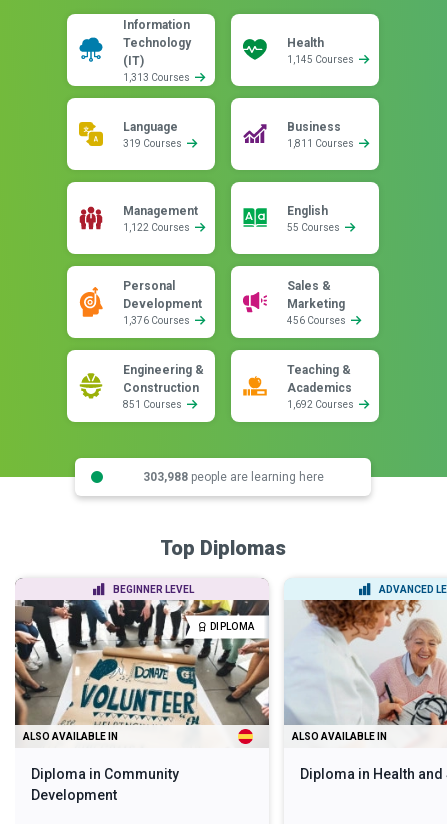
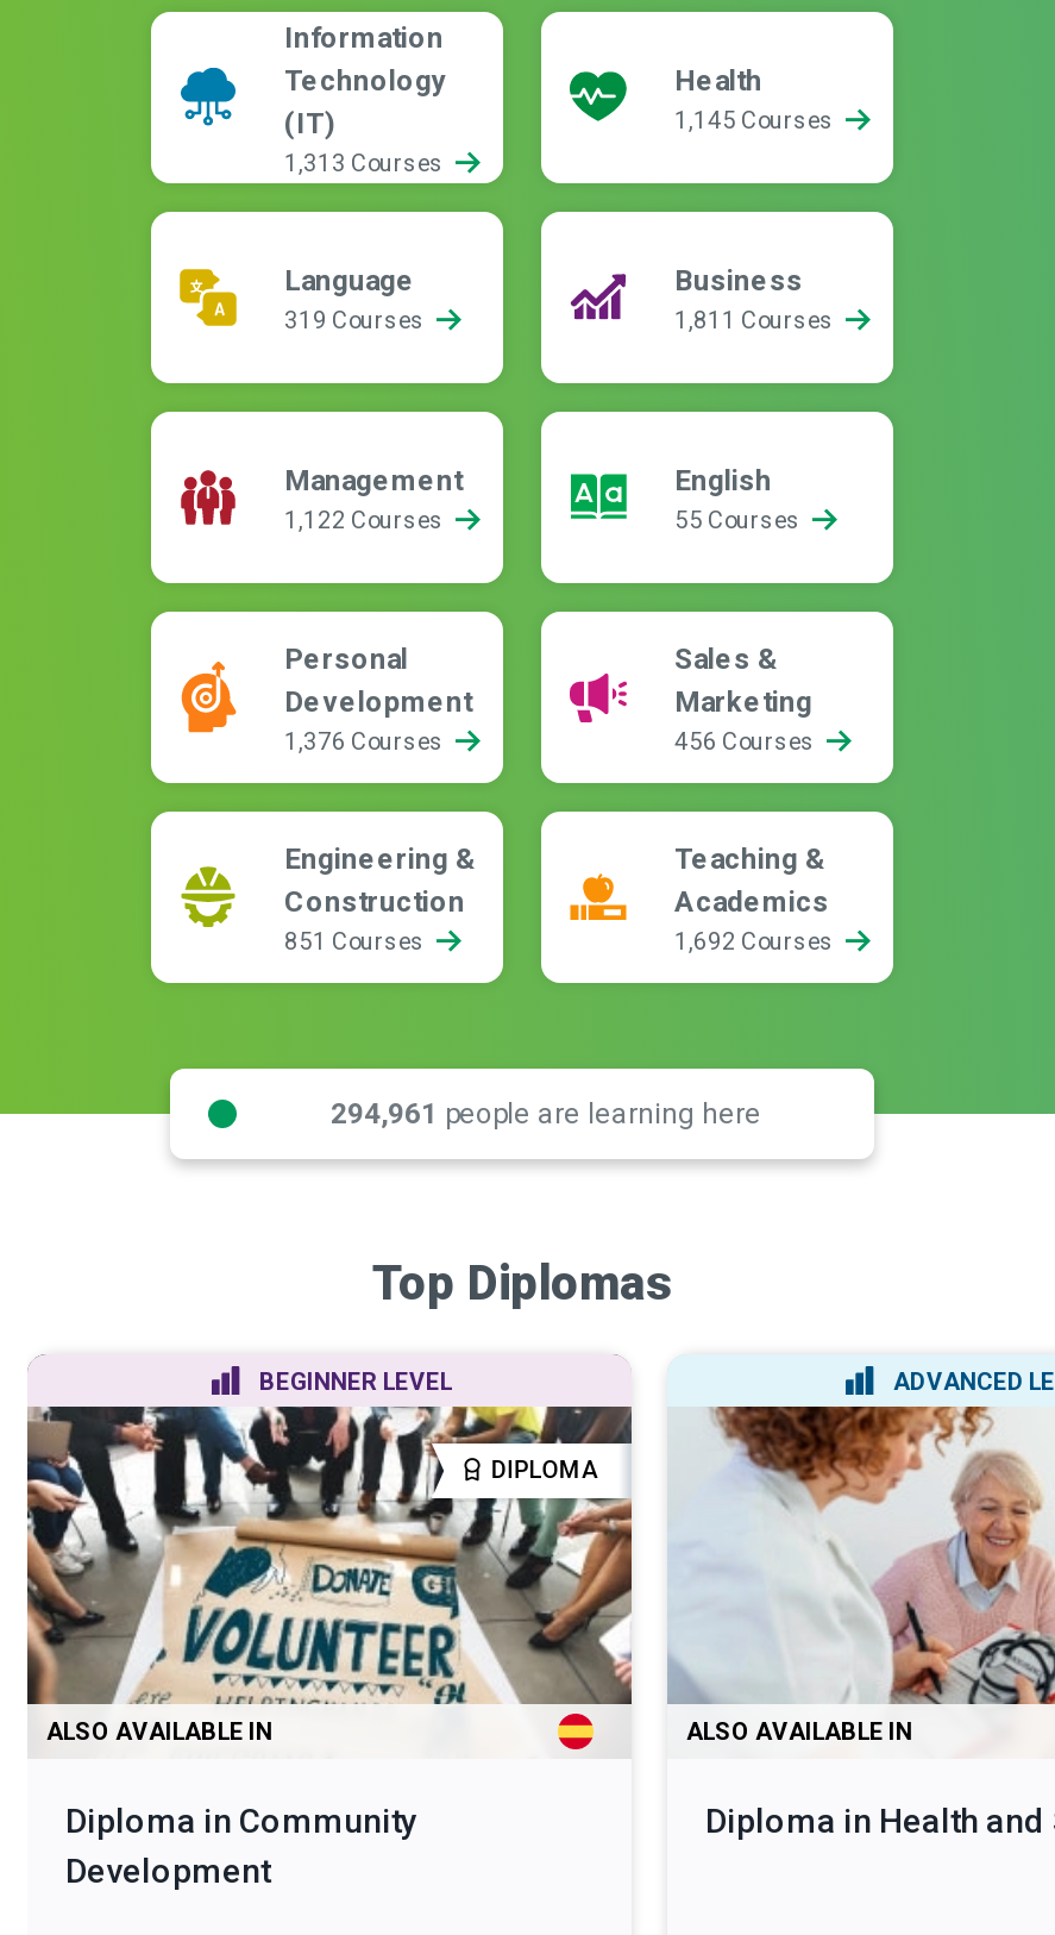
[142,469,323,483] 303,988 people are learning here -> [331,1096,761,1129] 294,961 people are learning here

